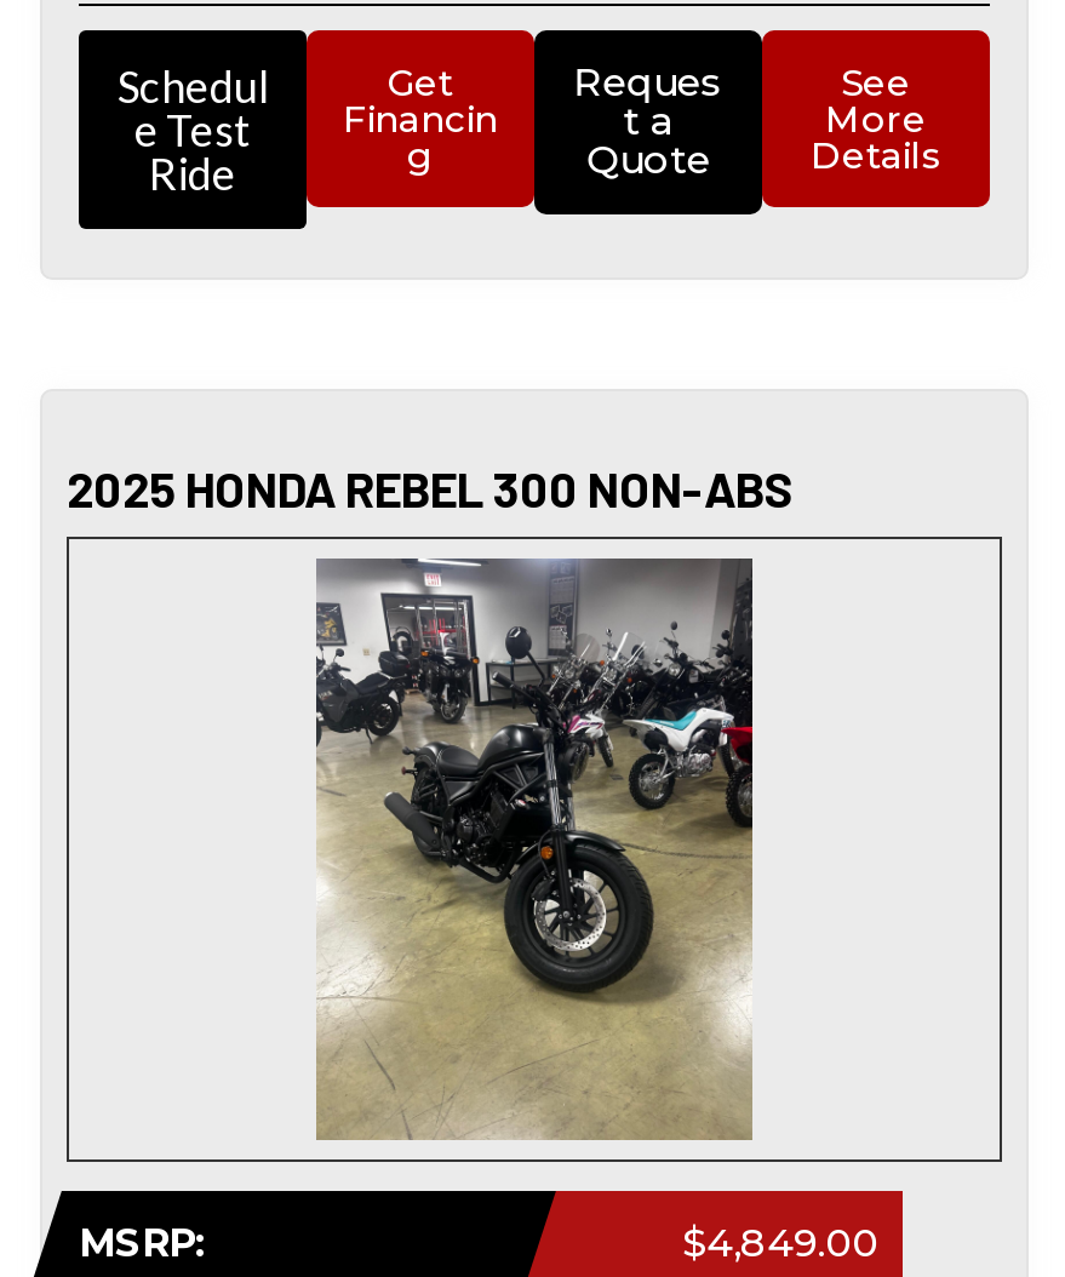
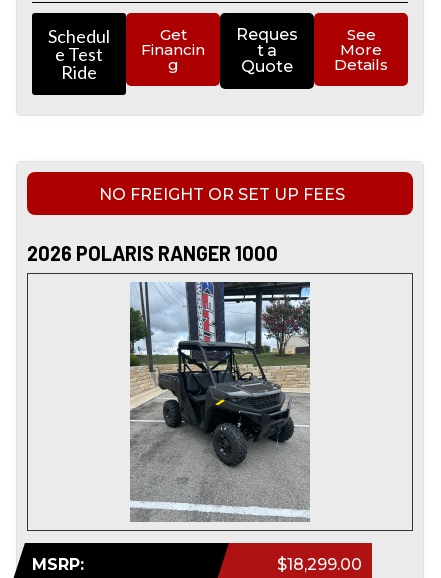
[67,461,794,519] 2025 HONDA REBEL 300 NON-ABS -> [27,185,344,265] NO FREIGHT OR SET UP FEES | 2026 POLARIS RANGER 1000
[316,557,878,1268] [image] | $4,849.00 -> [129,282,362,574] [image] | $18,299.00

